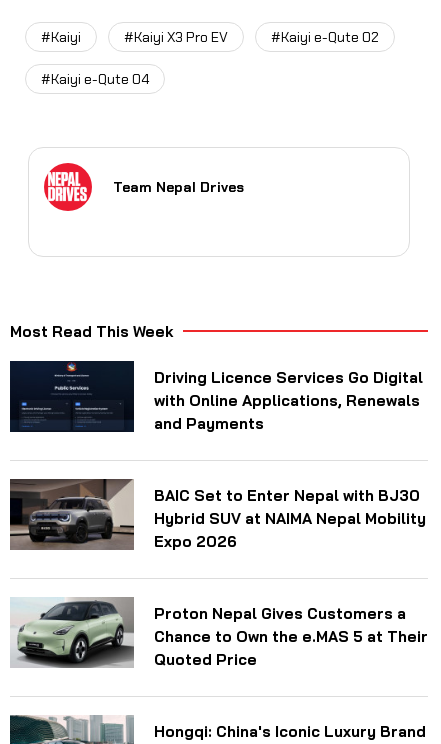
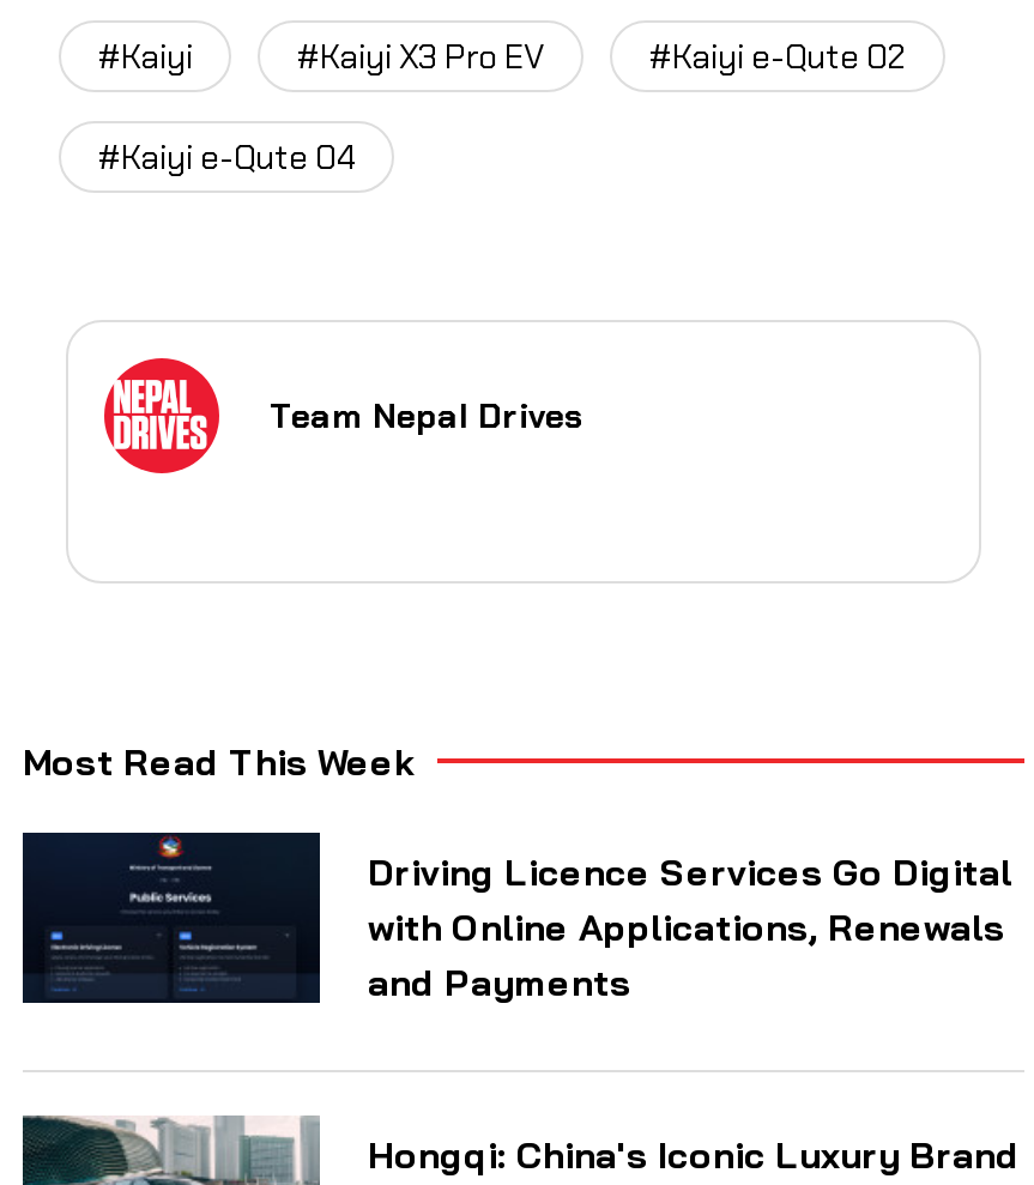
[9,478,426,551] [image] | BAIC Set to Enter Nepal with BJ30 | Hybrid SUV at NAIMA Nepal Mobility | Expo 2026 -> none
[10,597,428,669] [image] | Proton Nepal Gives Customers a | Chance to Own the e.MAS 5 at Their | Quoted Price -> none

